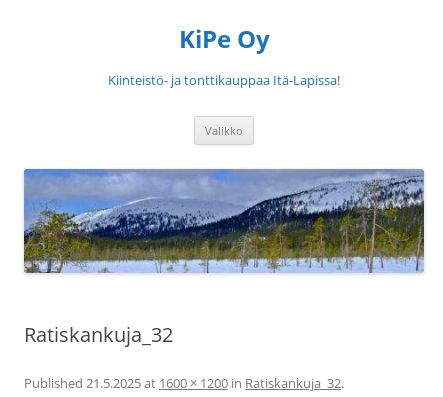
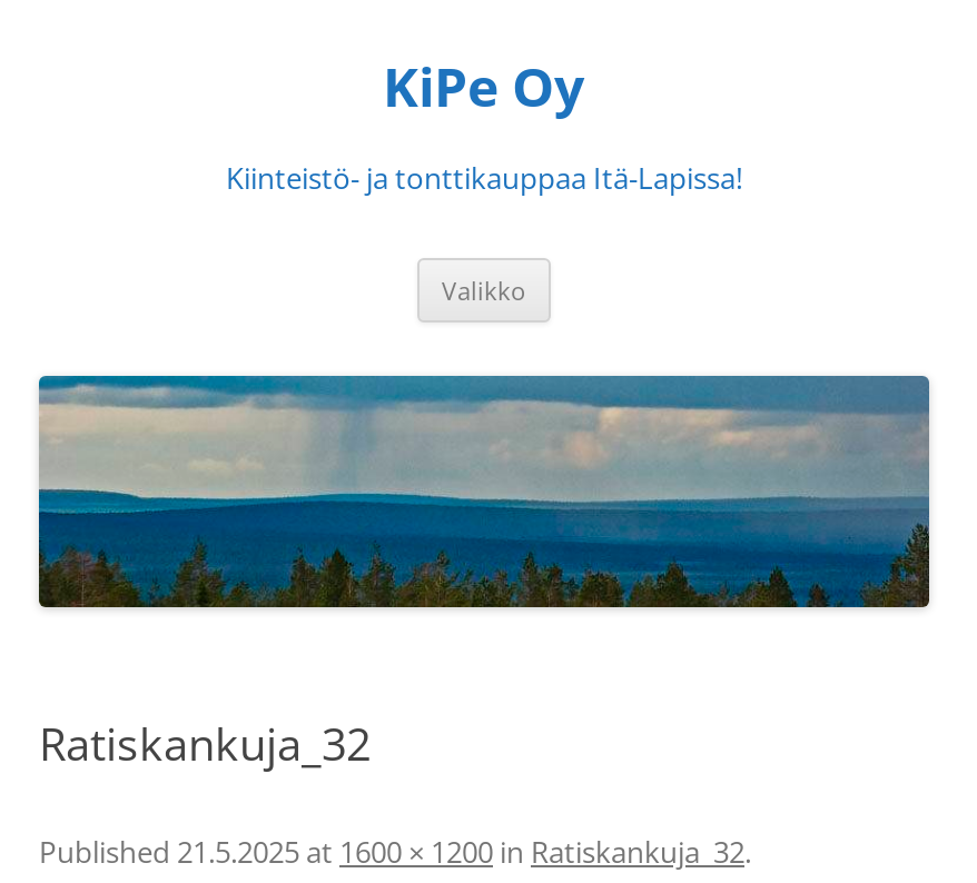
[23,168,425,274] [image] -> [37,374,931,609] [image]

